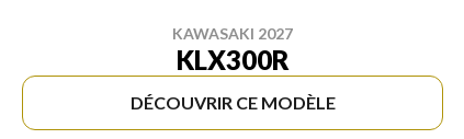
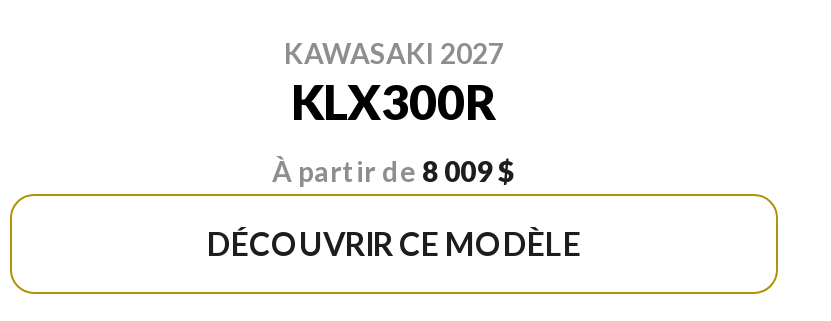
none -> [272,154,516,188] À partir de 8 009 $

